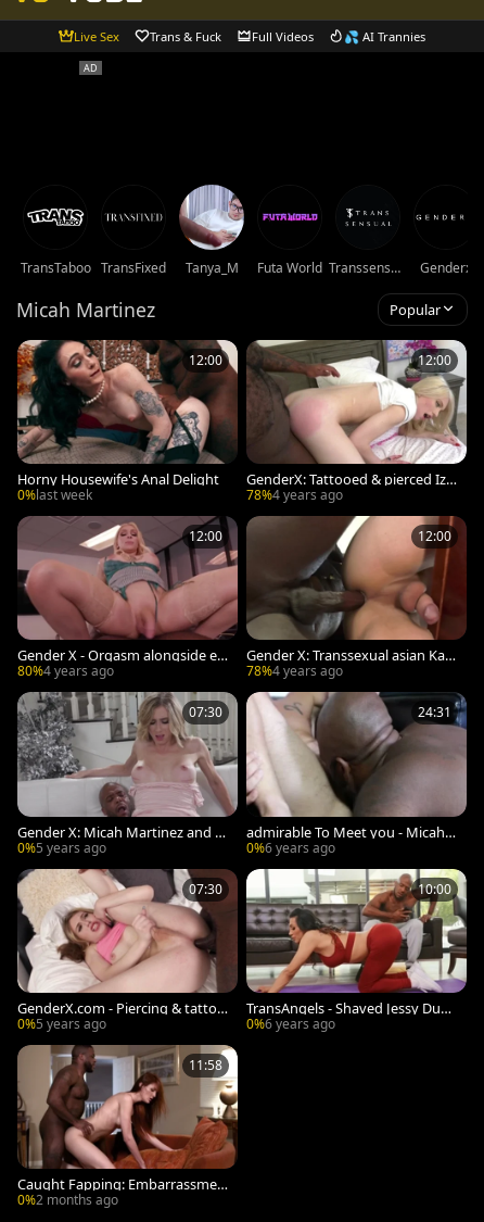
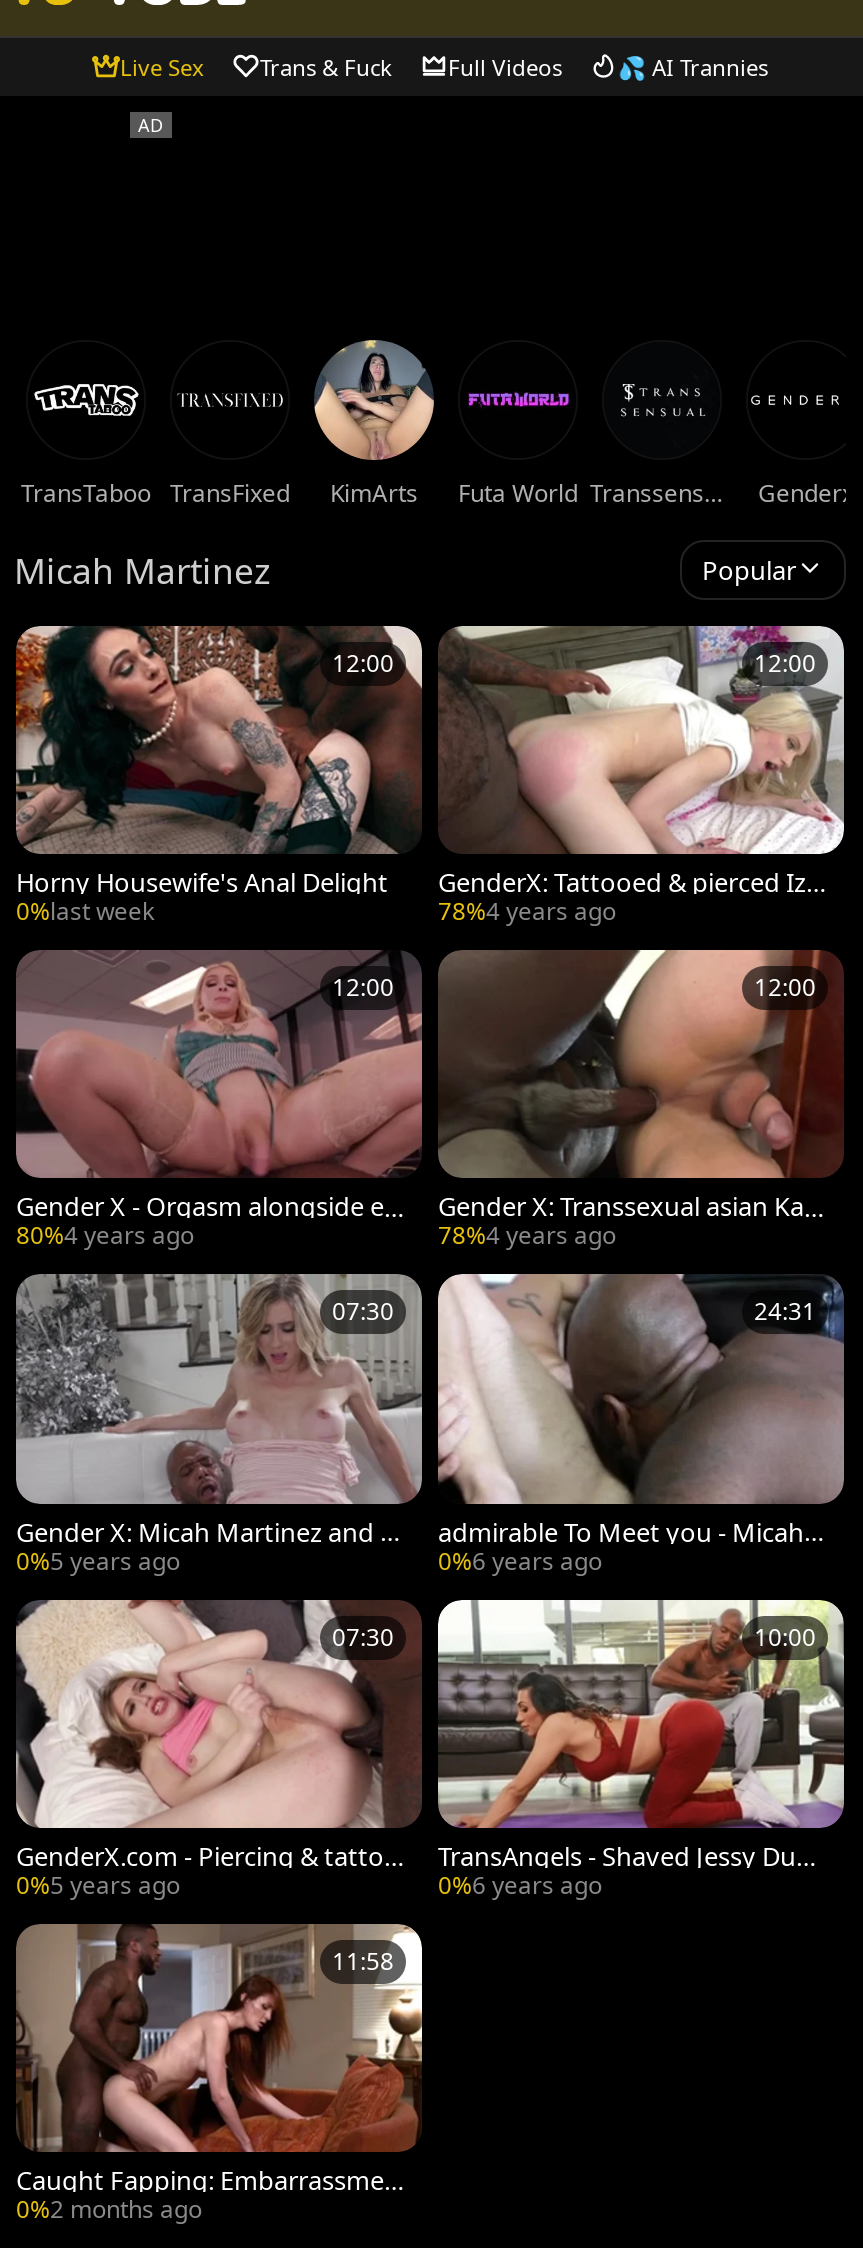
[180,185,244,277] [image] | Tanya_M -> [314,340,434,510] [image] | KimArts

